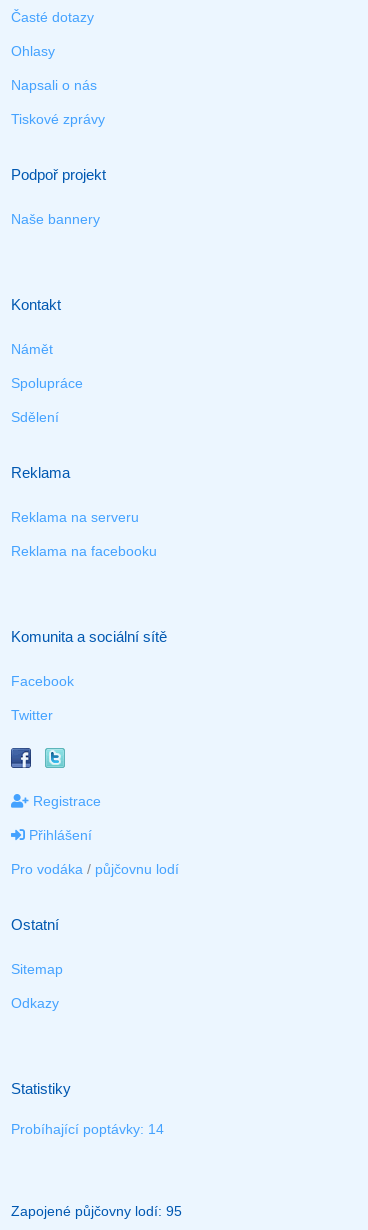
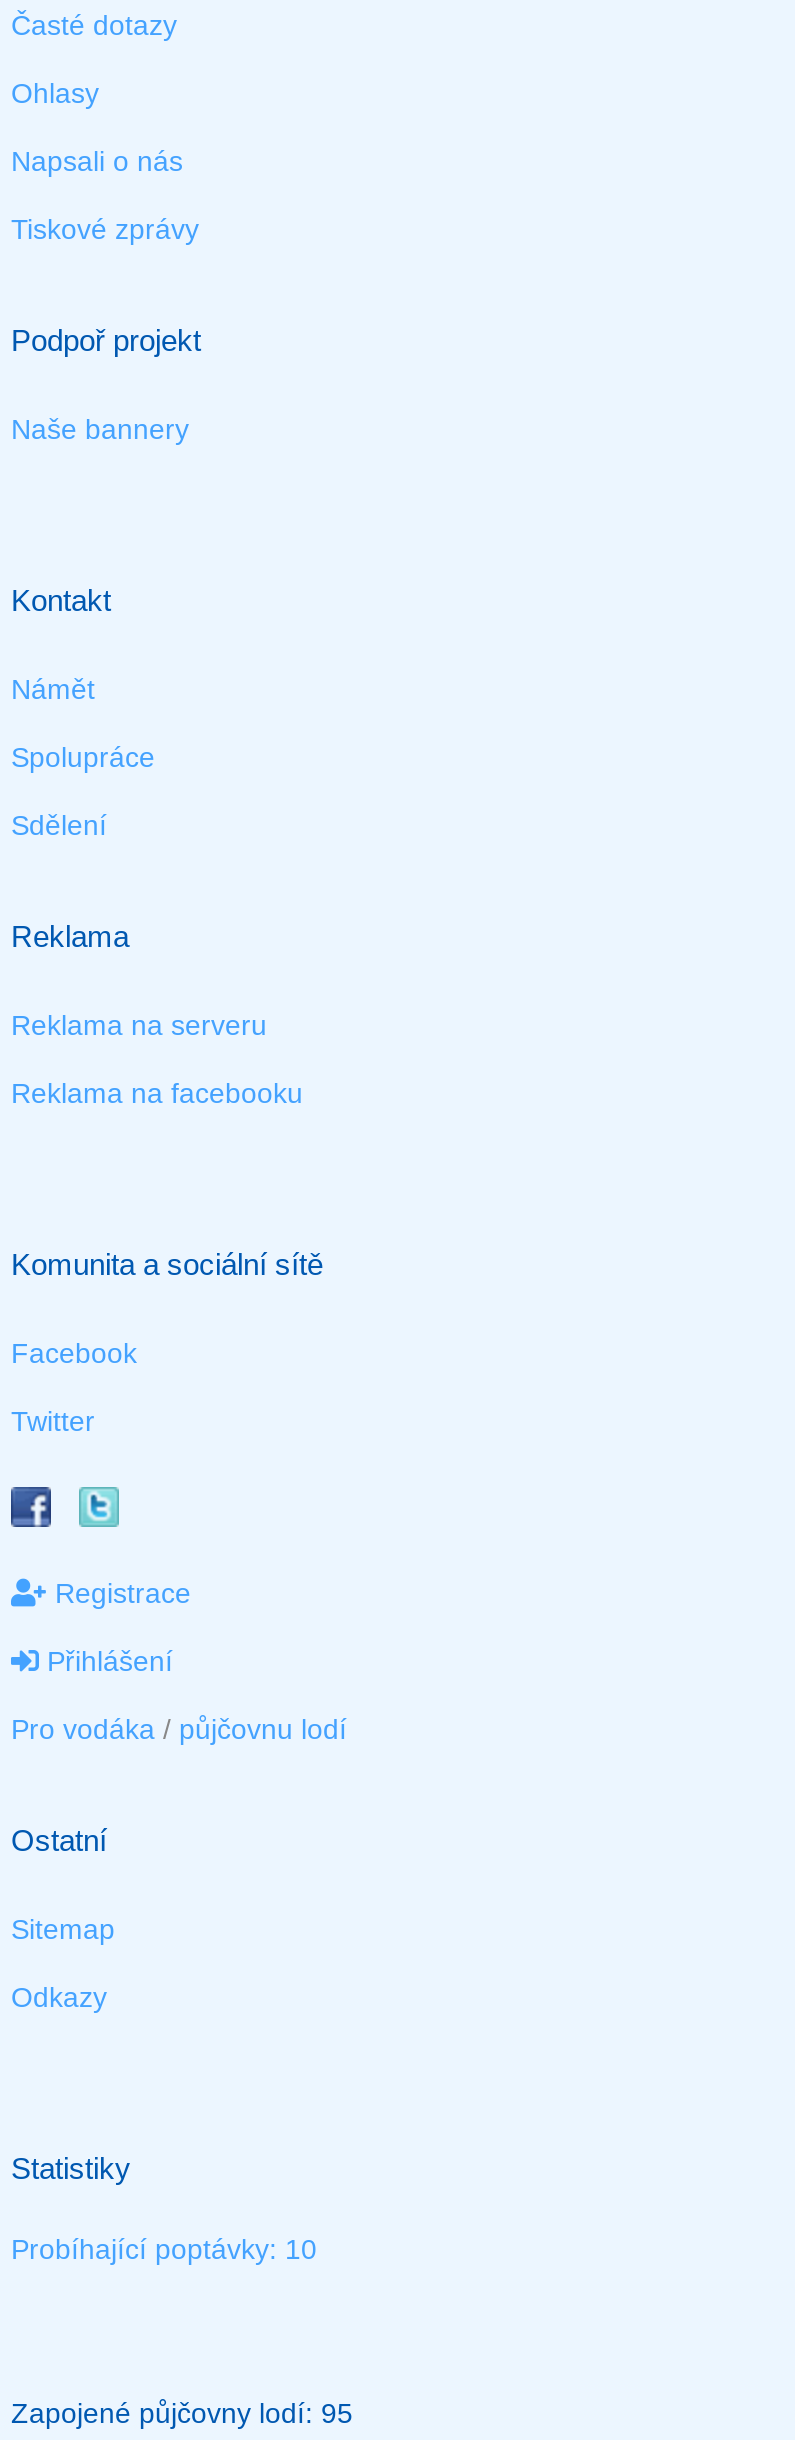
[11,1121,164,1137] Probíhající poptávky: 14 -> [11,2233,317,2265] Probíhající poptávky: 10

